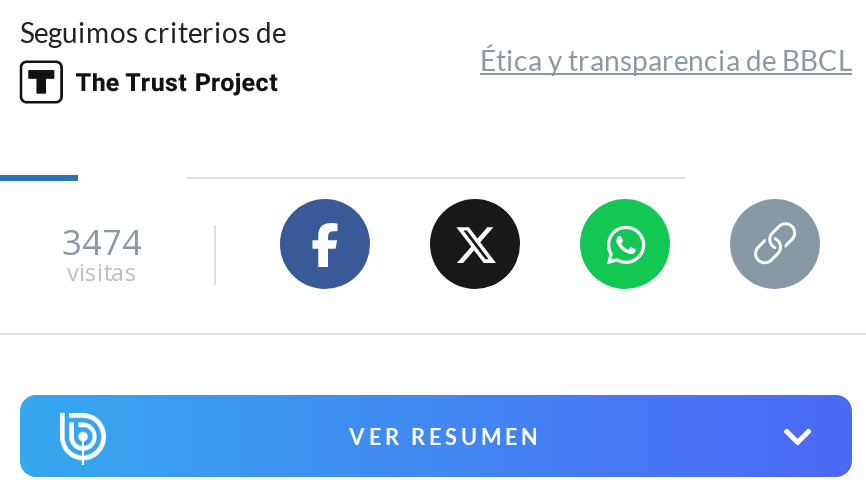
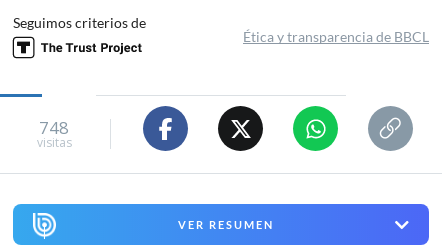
[62,219,142,265] 3474 -> [39,116,69,139] 748

